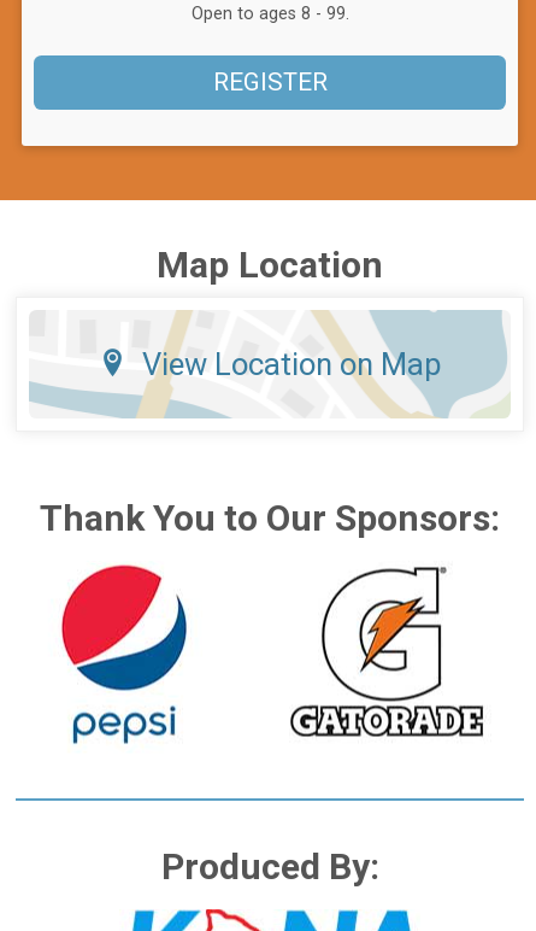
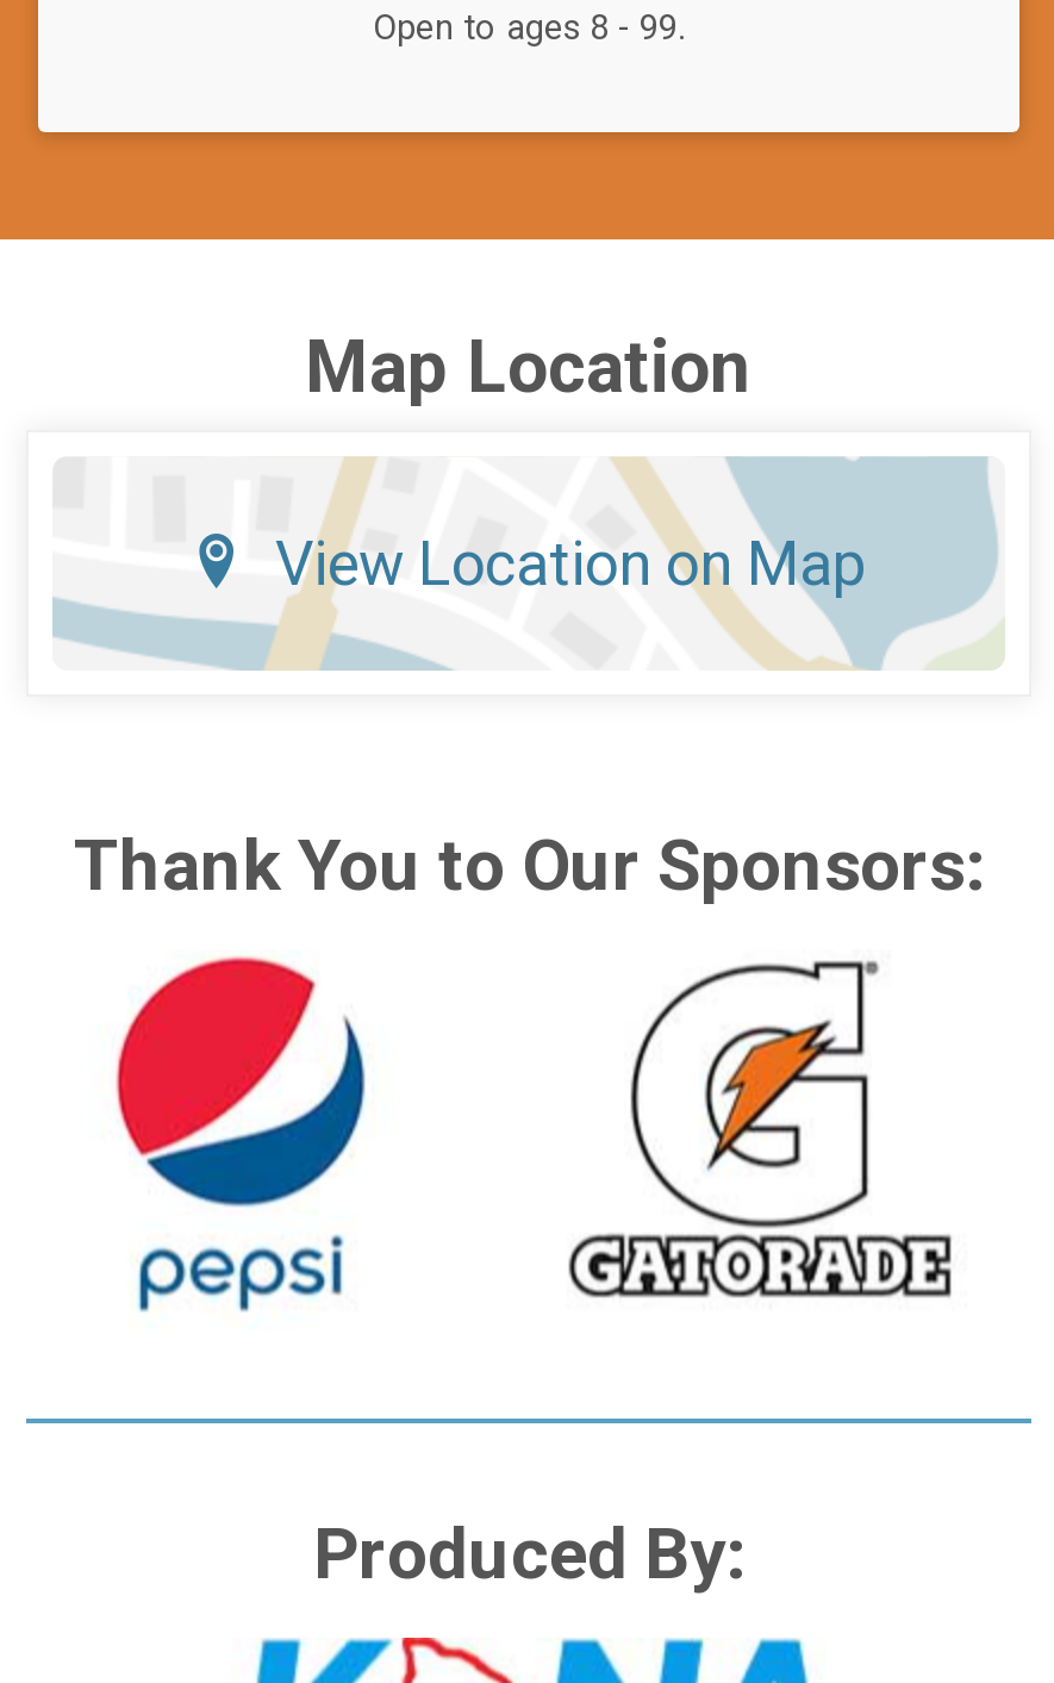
[213,68,327,97] REGISTER -> none

